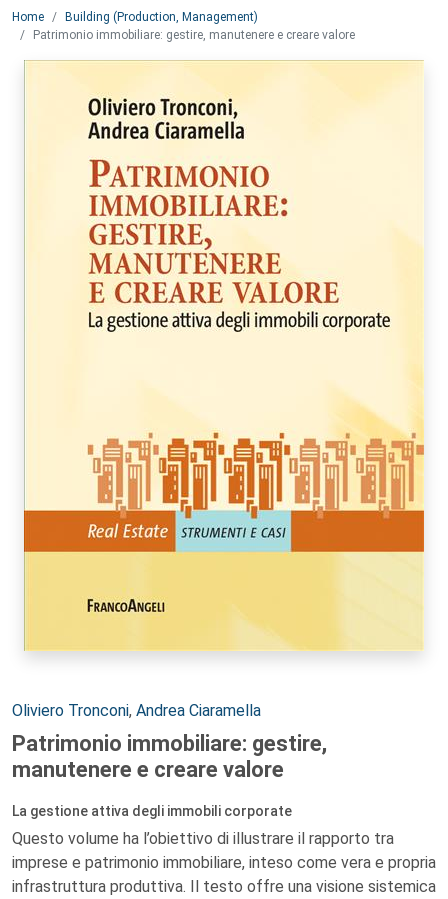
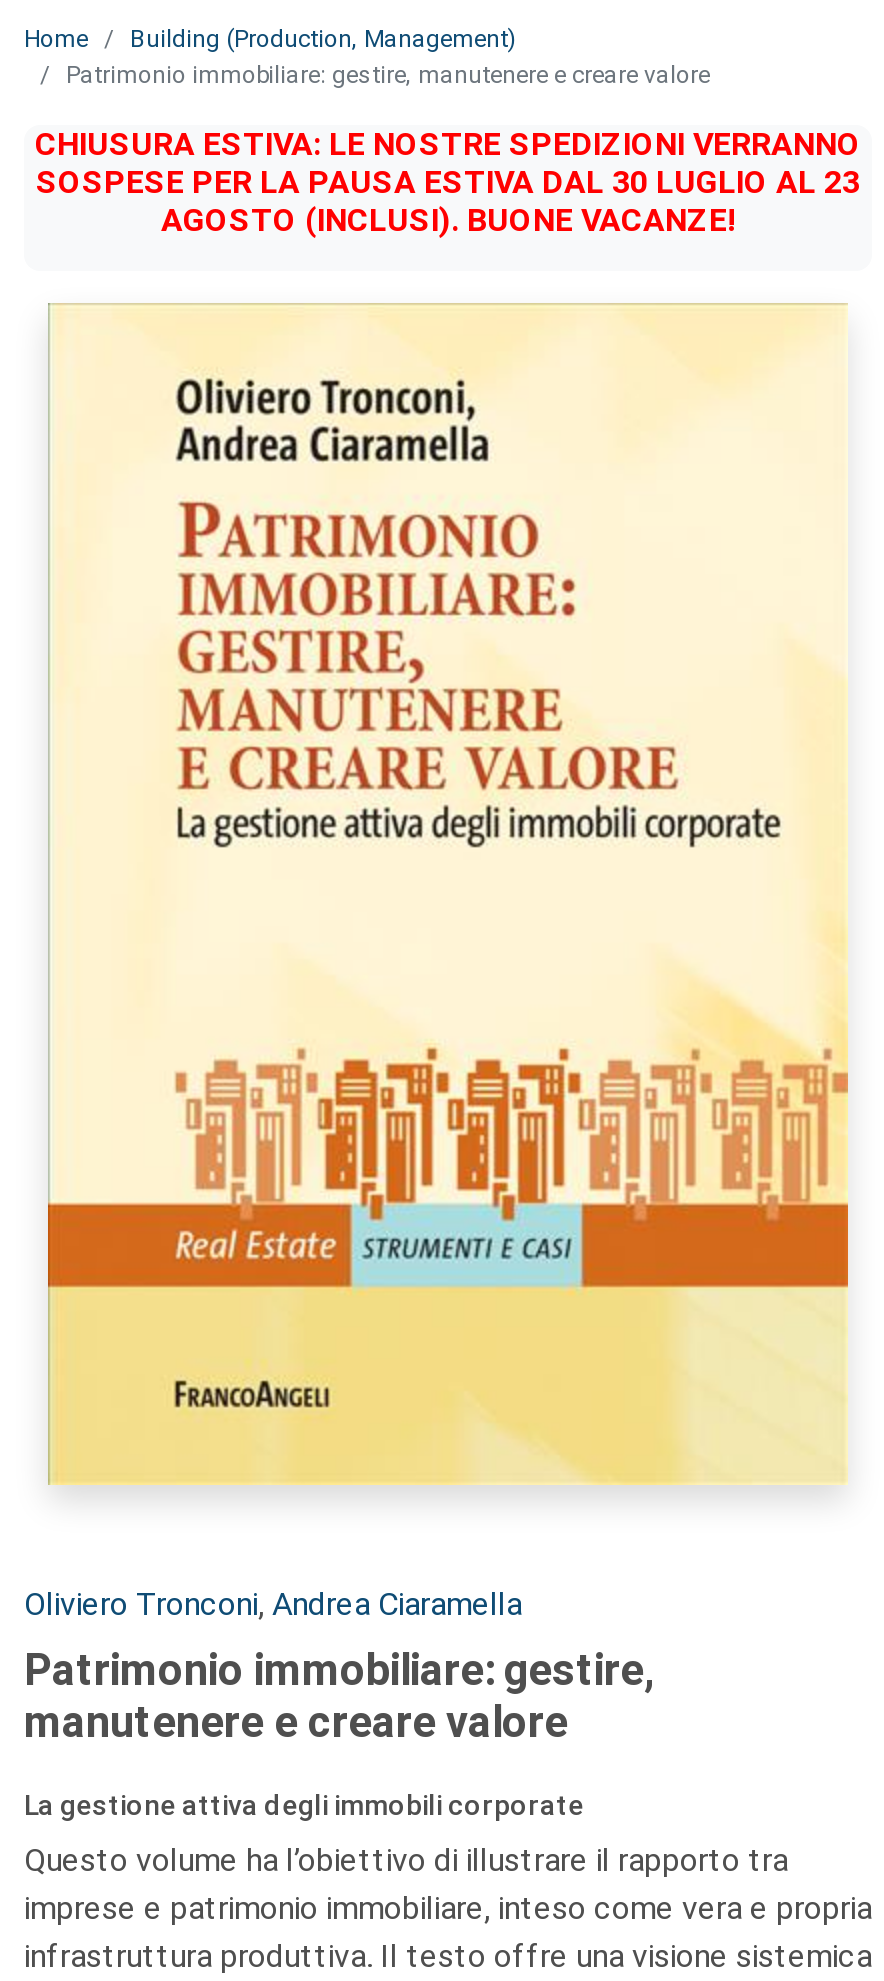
none -> [35,125,861,239] CHIUSURA ESTIVA: LE NOSTRE SPEDIZIONI VERRANNO | SOSPESE PER LA PAUSA ESTIVA DAL 30 LUGLIO AL 23 | AGOSTO (INCLUSI). BUONE VACANZE!

